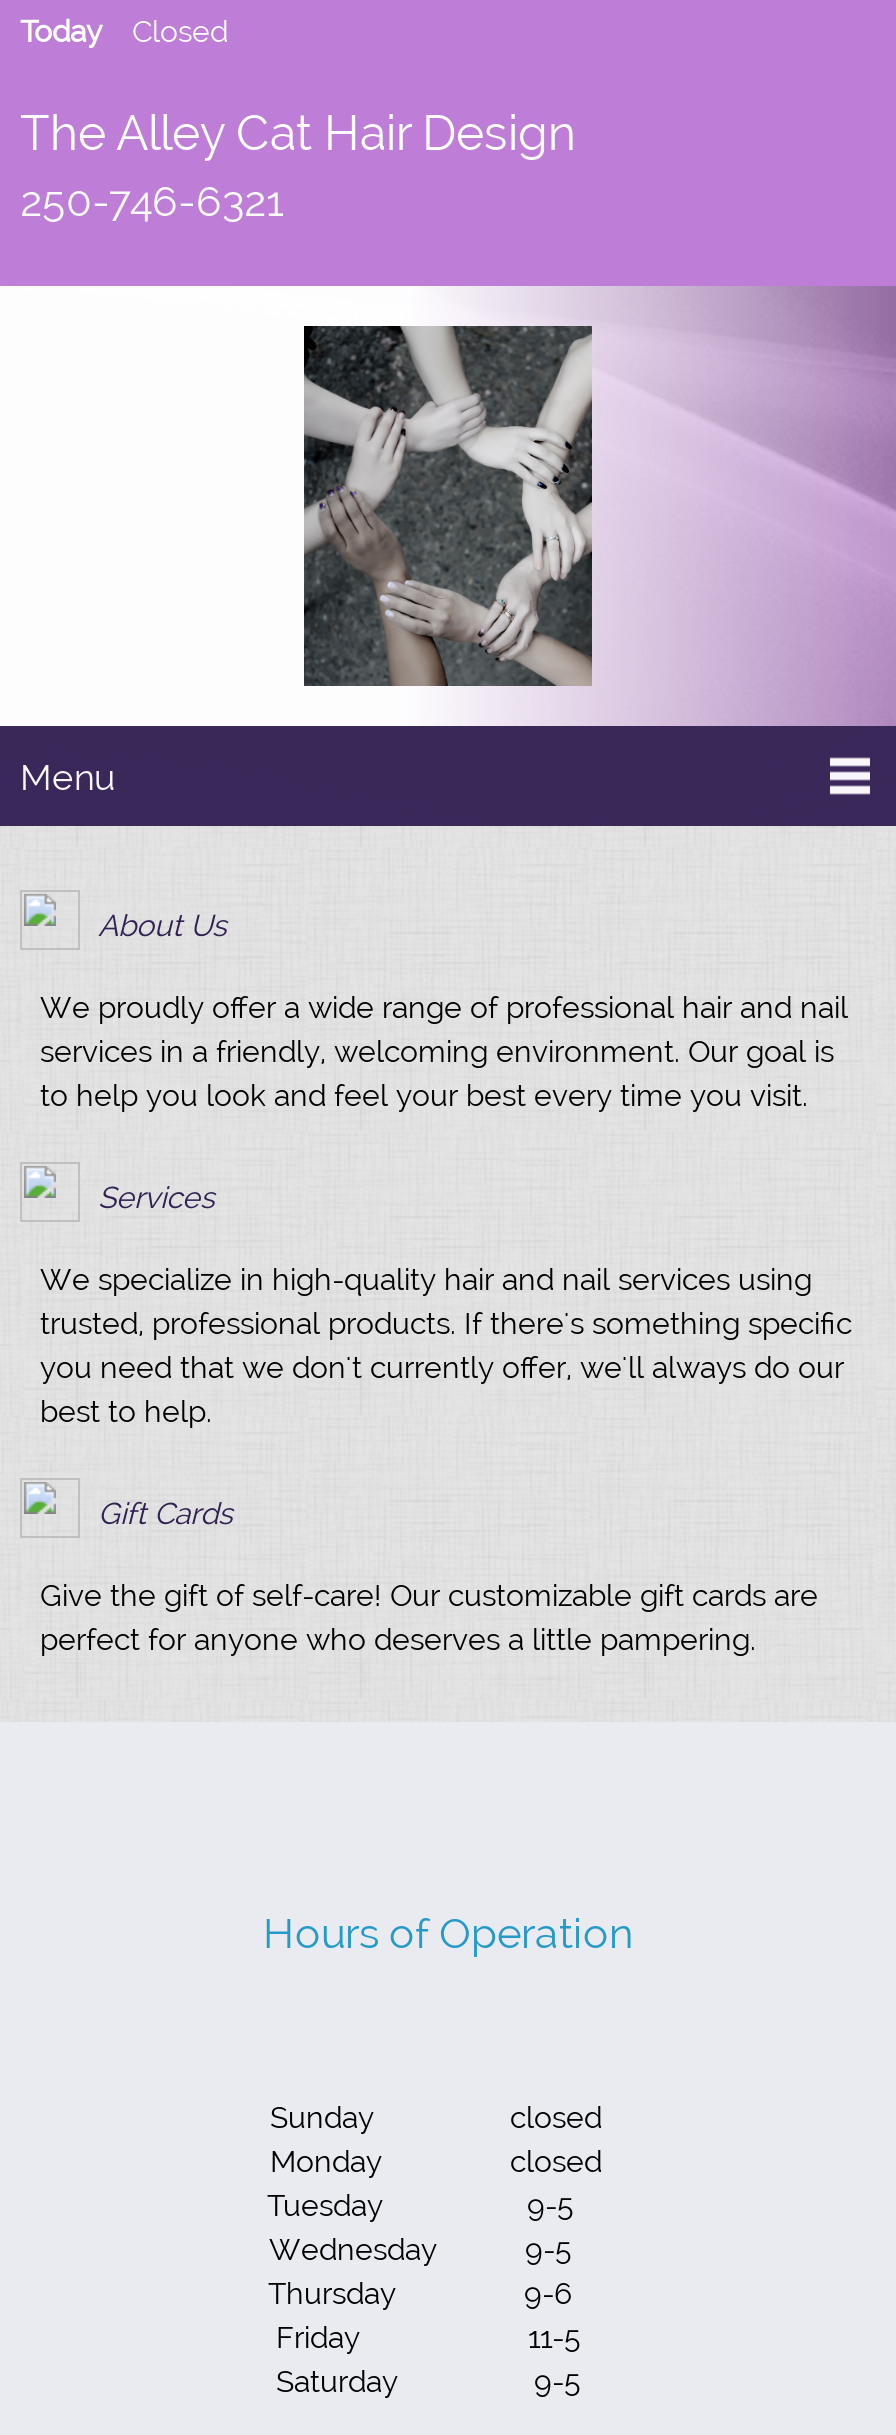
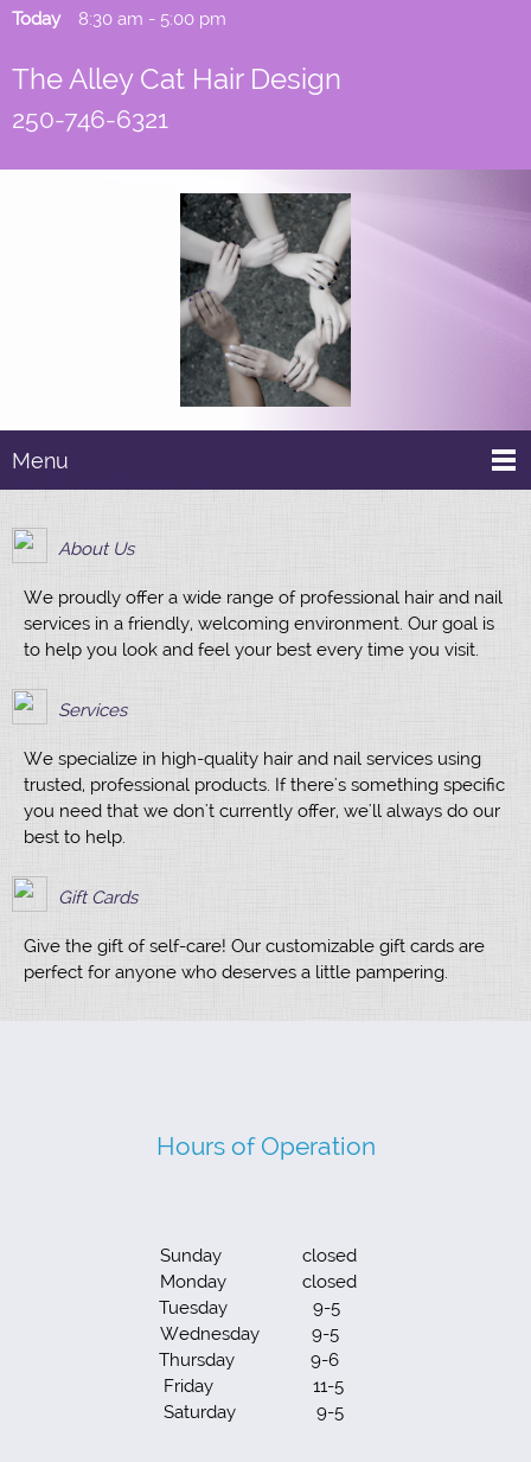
[132,14,228,50] Closed -> [78,8,226,30] 8:30 am - 5:00 pm

